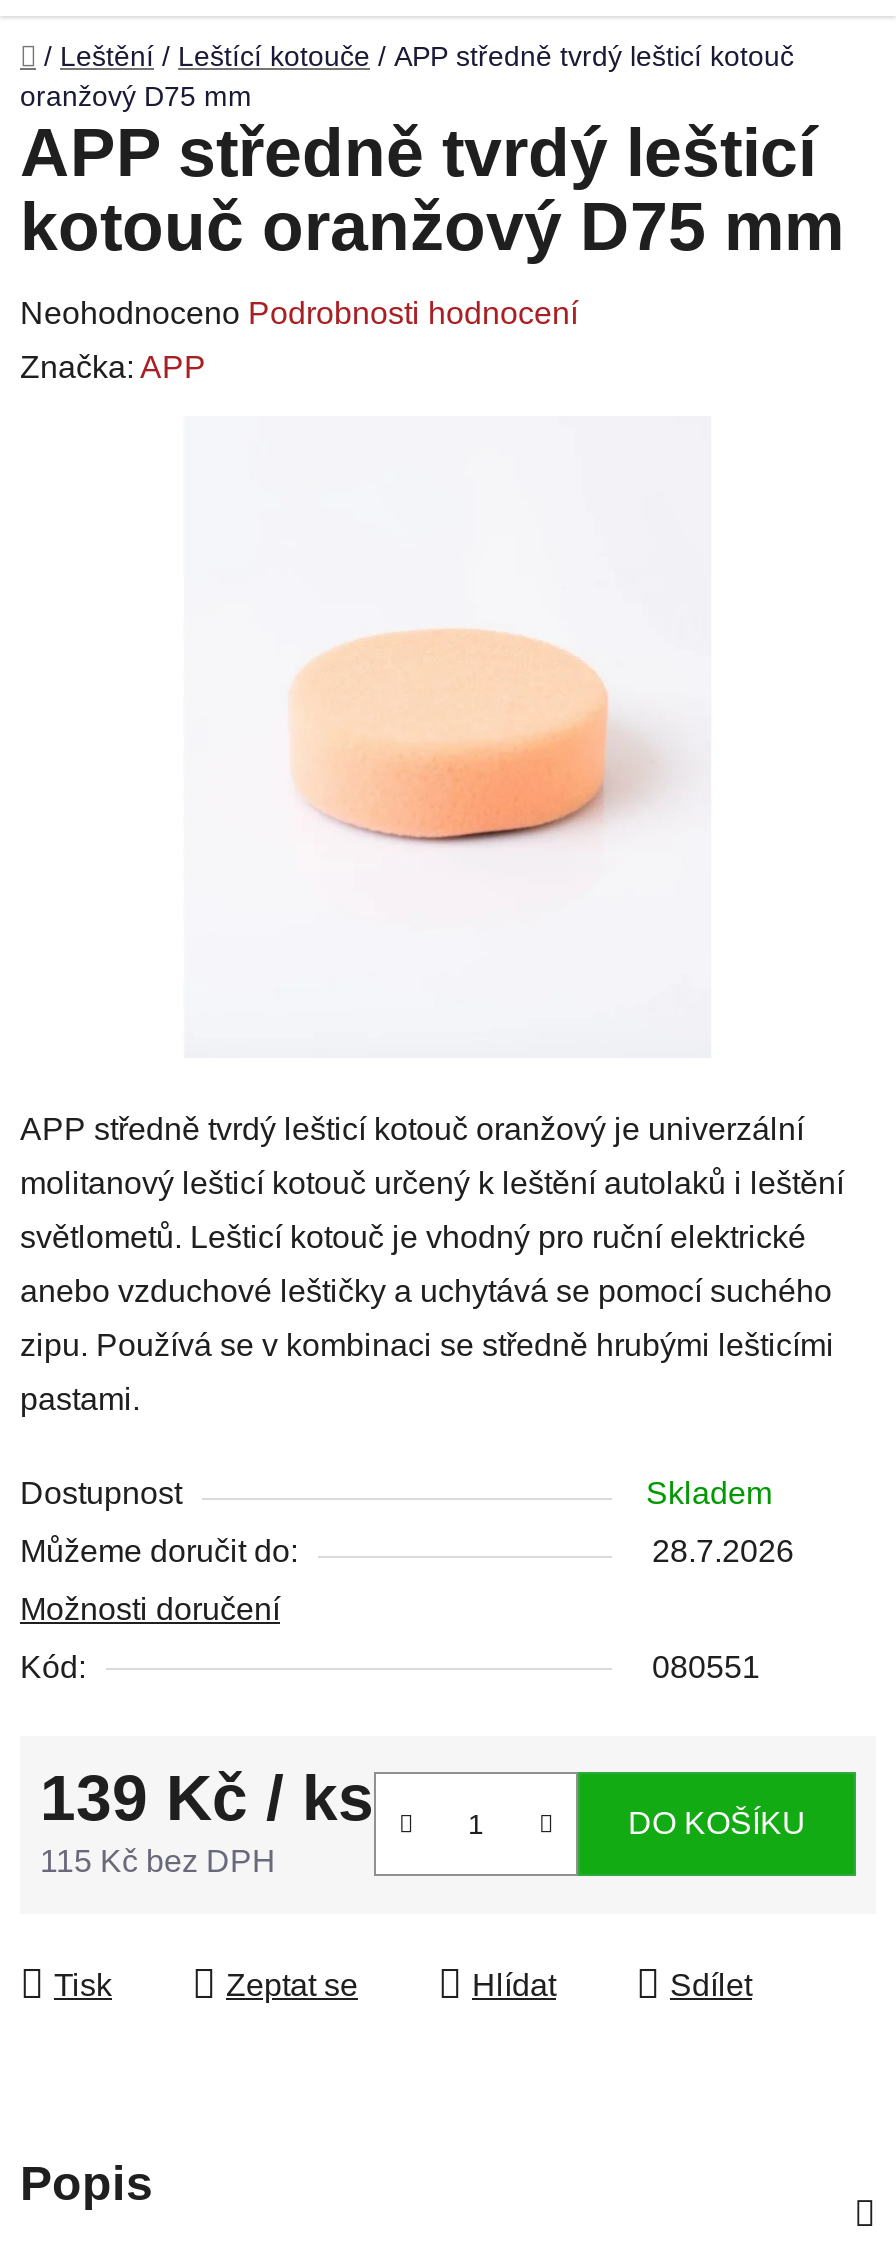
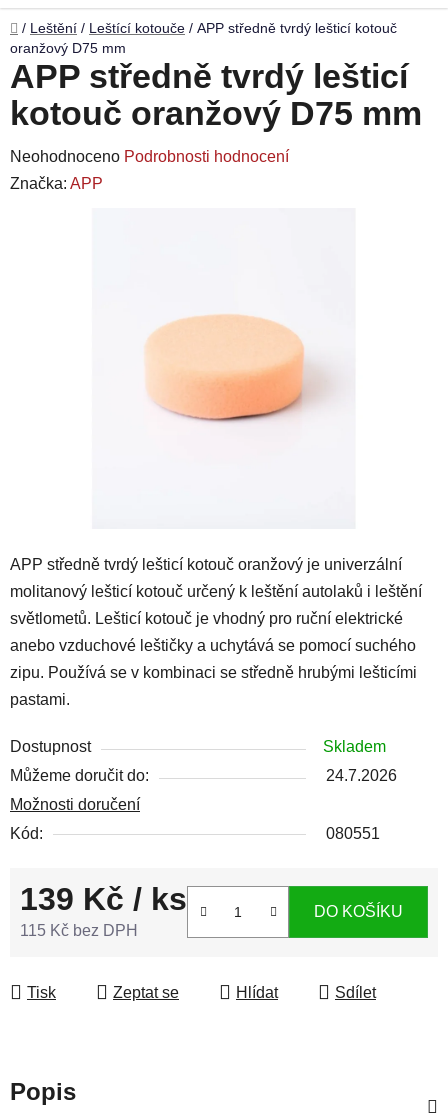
[652,1533,794,1567] 28.7.2026 -> [326,767,397,784] 24.7.2026

